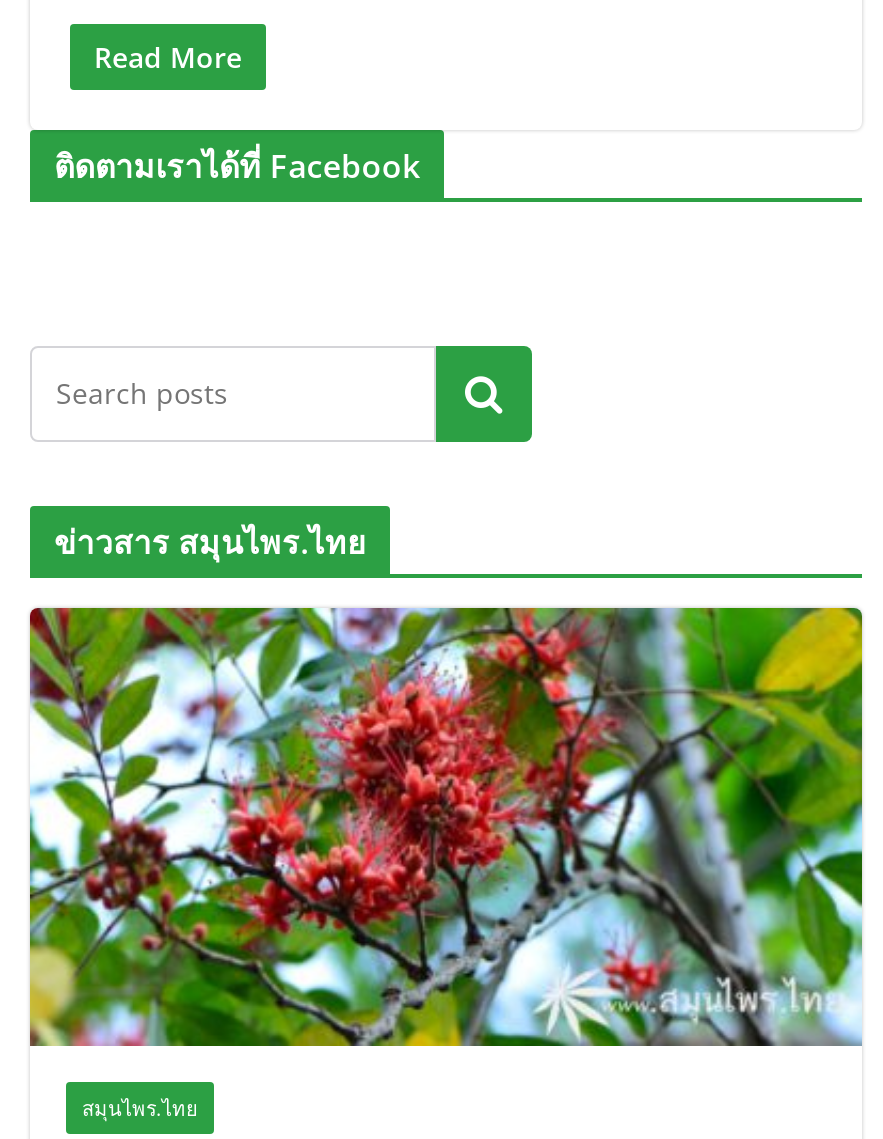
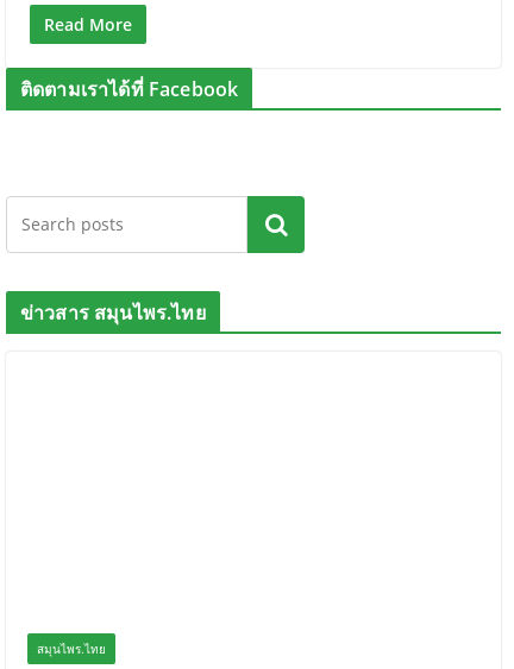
[28,606,864,1048] [image] -> none

